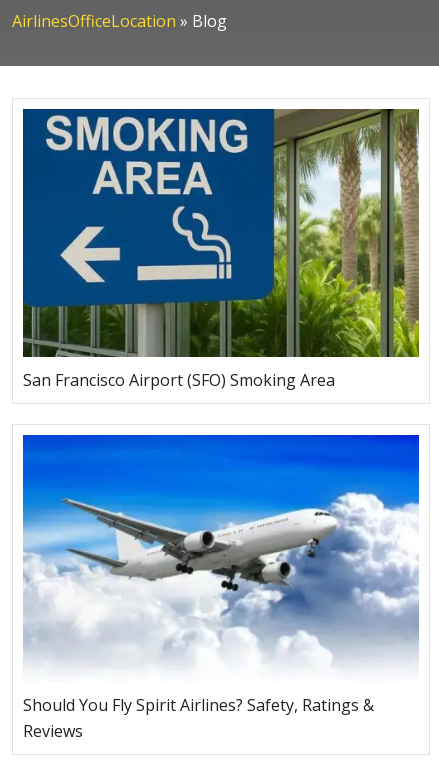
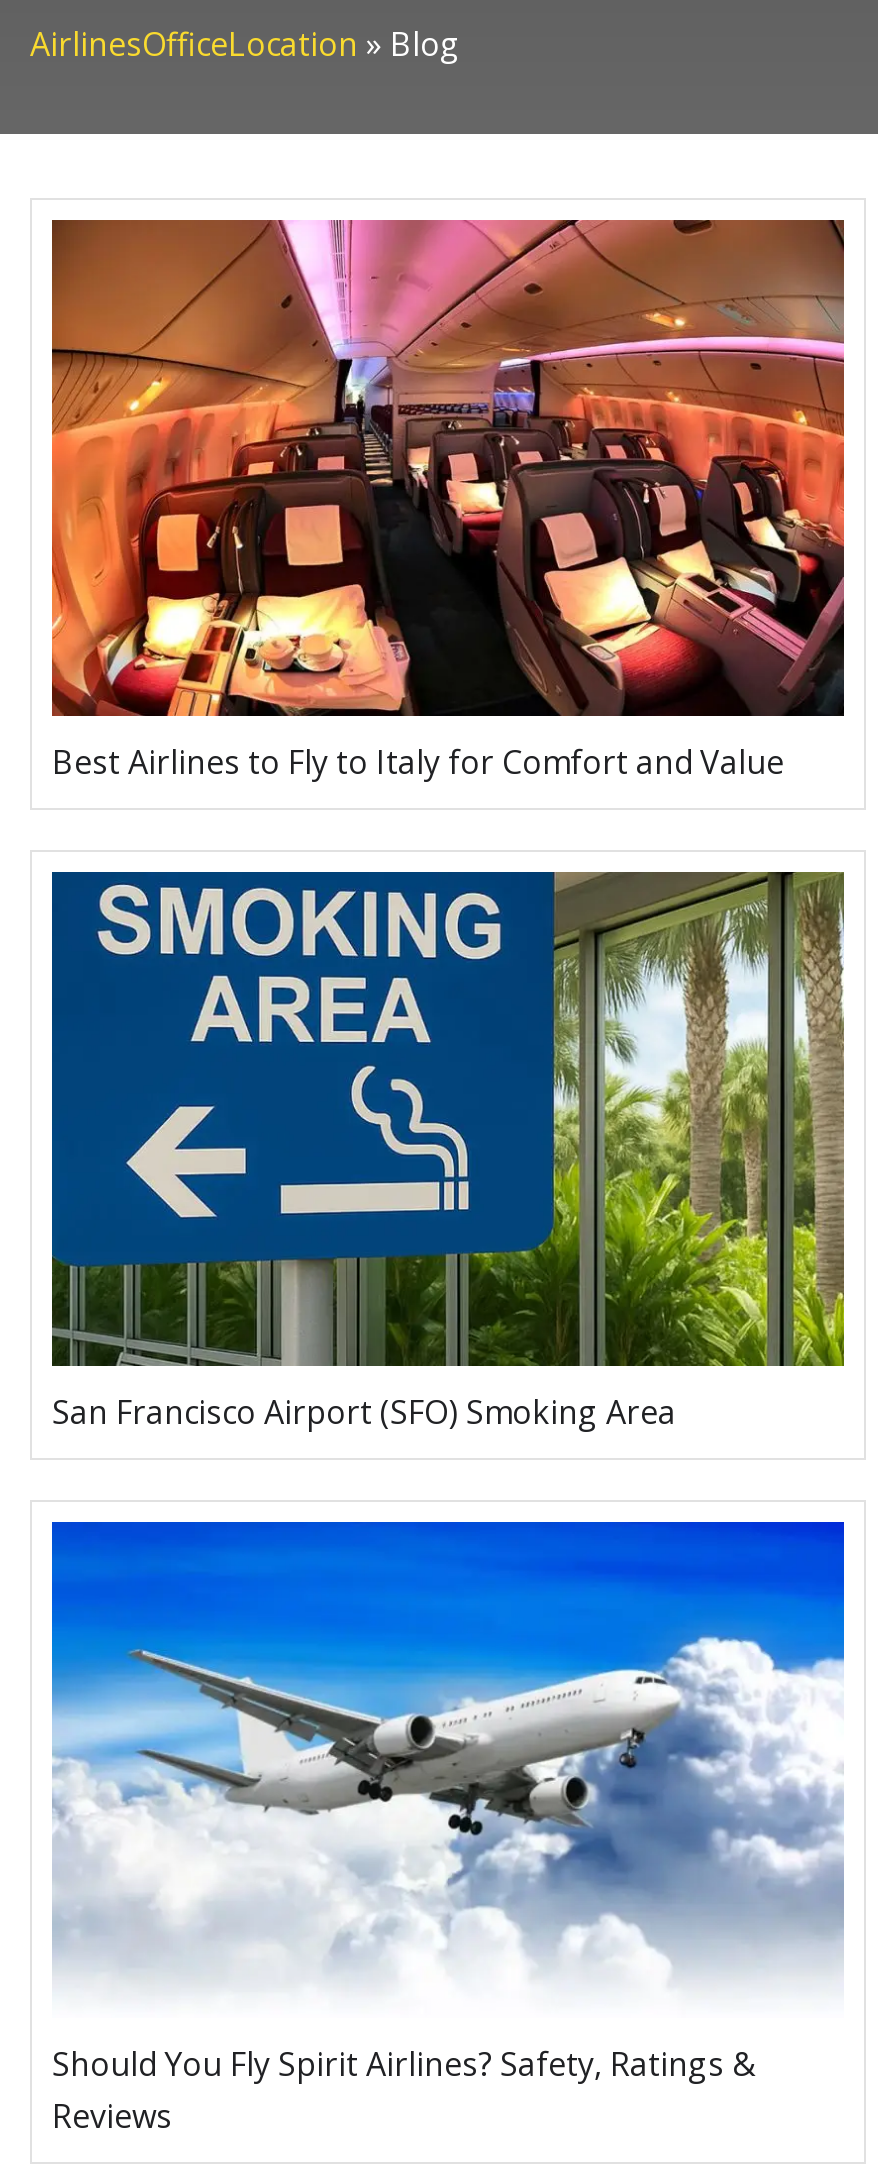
none -> [50,218,846,783] [image] | Best Airlines to Fly to Italy for Comfort and Value

